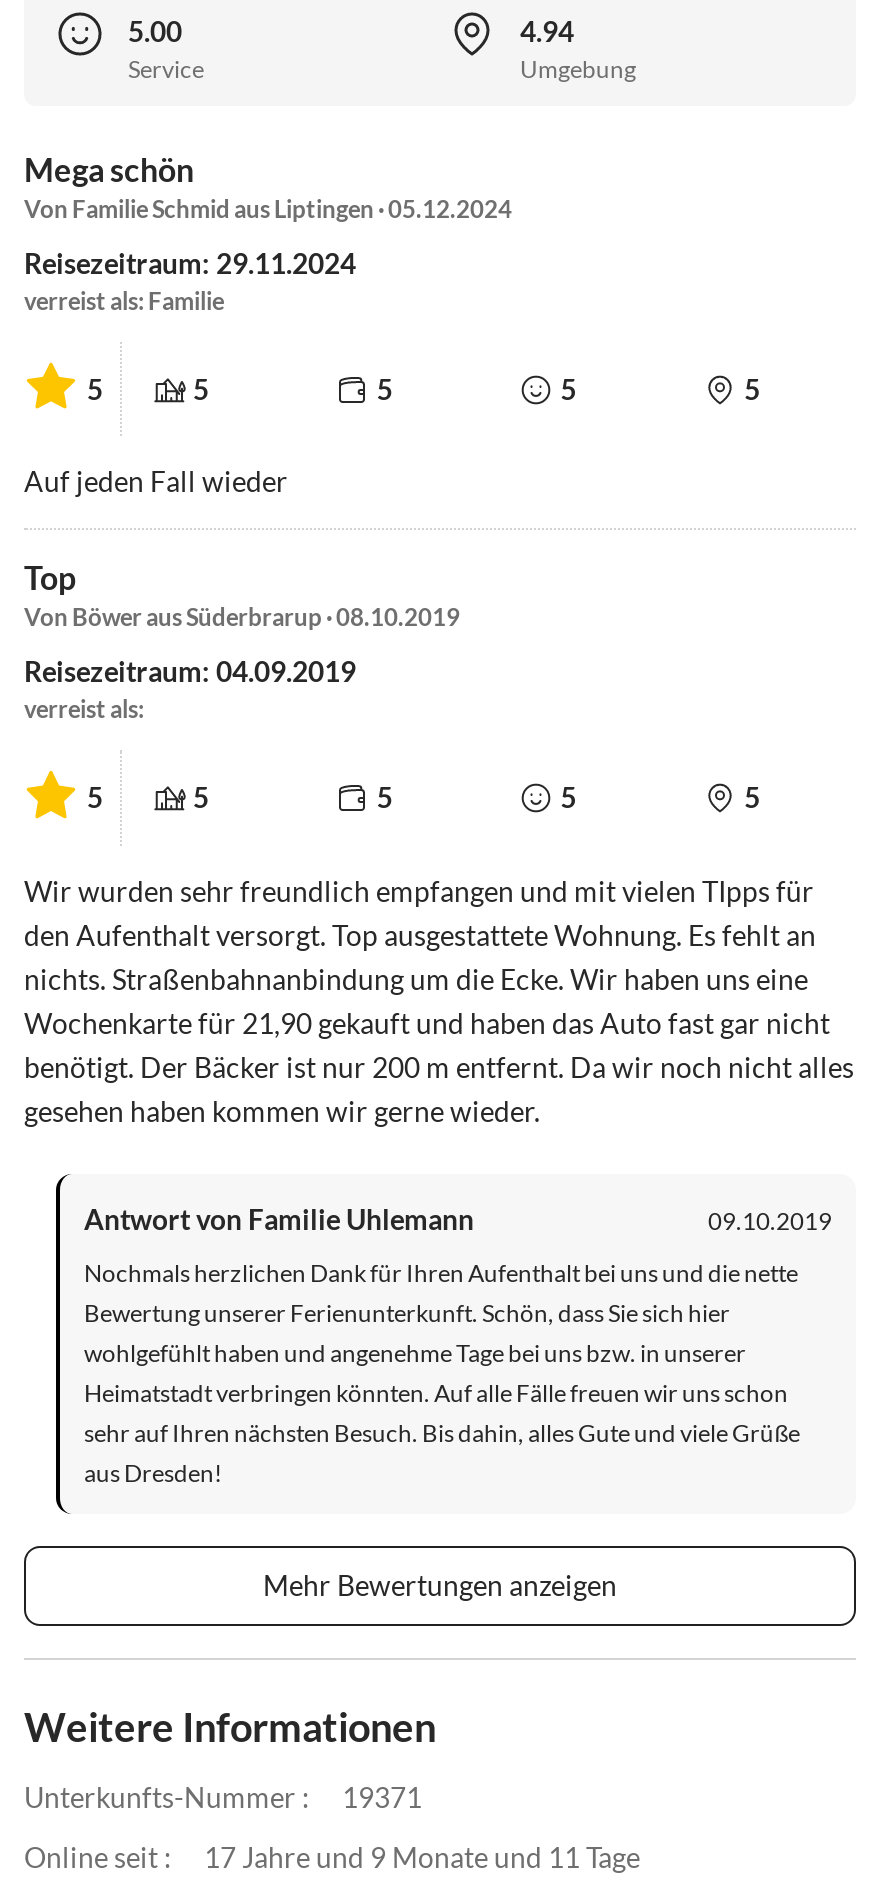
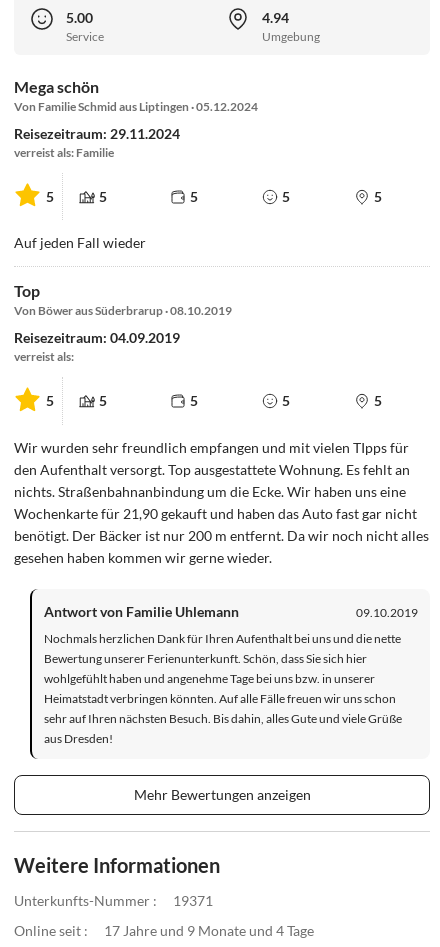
[204,1839,640,1873] 17 Jahre und 9 Monate und 11 Tage -> [104,922,314,939] 17 Jahre und 9 Monate und 4 Tage

